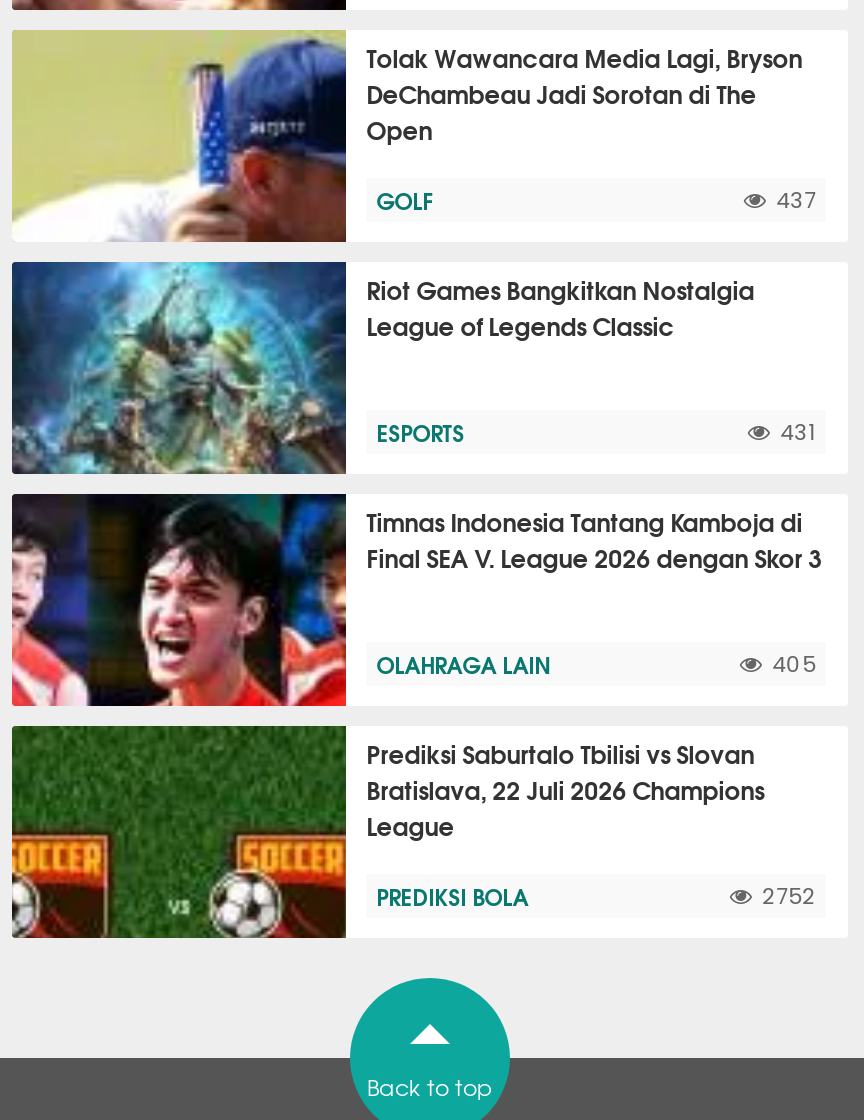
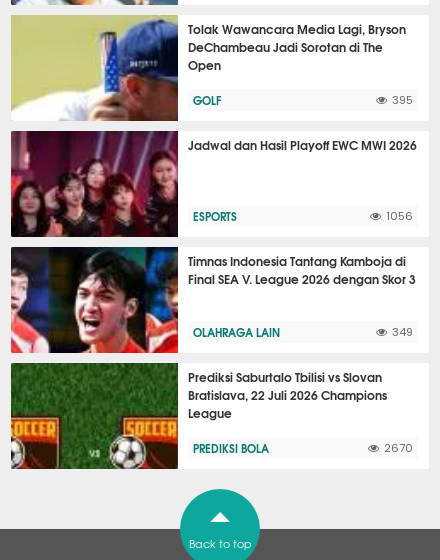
[776,191,816,213] 437 -> [392,95,413,106] 395
[10,260,754,476] [image] | Riot Games Bangkitkan Nostalgia | League of Legends Classic -> [10,130,417,238] [image] | Jadwal dan Hasil Playoff EWC MWI 2026
[780,423,816,445] 431 -> [386,211,413,222] 1056
[772,655,816,677] 405 -> [392,327,413,338] 349
[762,887,816,909] 2752 -> [384,443,413,454] 2670

